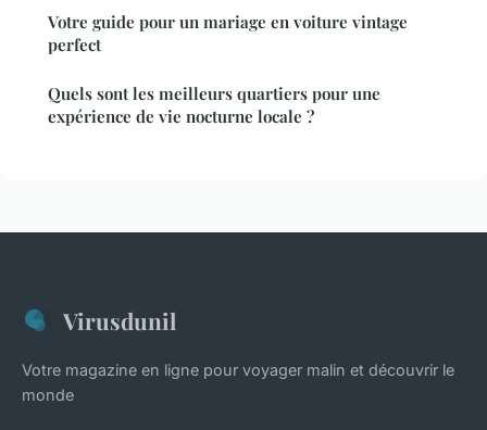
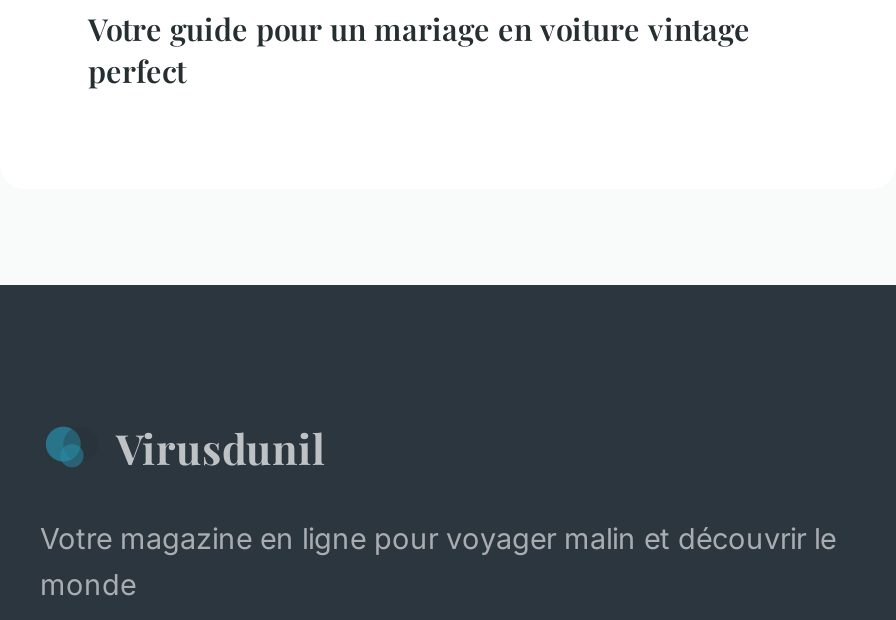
[48,82,380,127] Quels sont les meilleurs quartiers pour une | expérience de vie nocturne locale ? -> none

